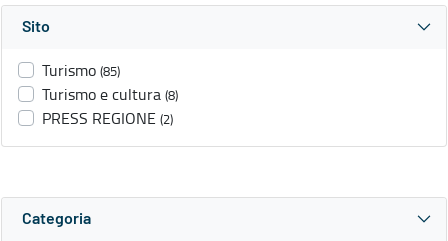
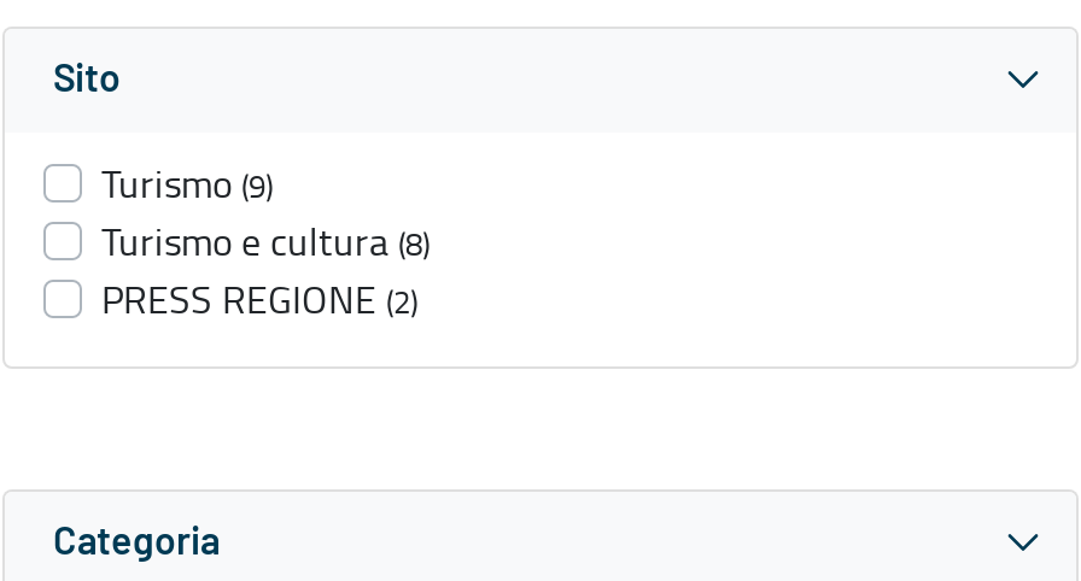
[42,59,120,81] Turismo (85) -> [101,157,273,210] Turismo (9)

